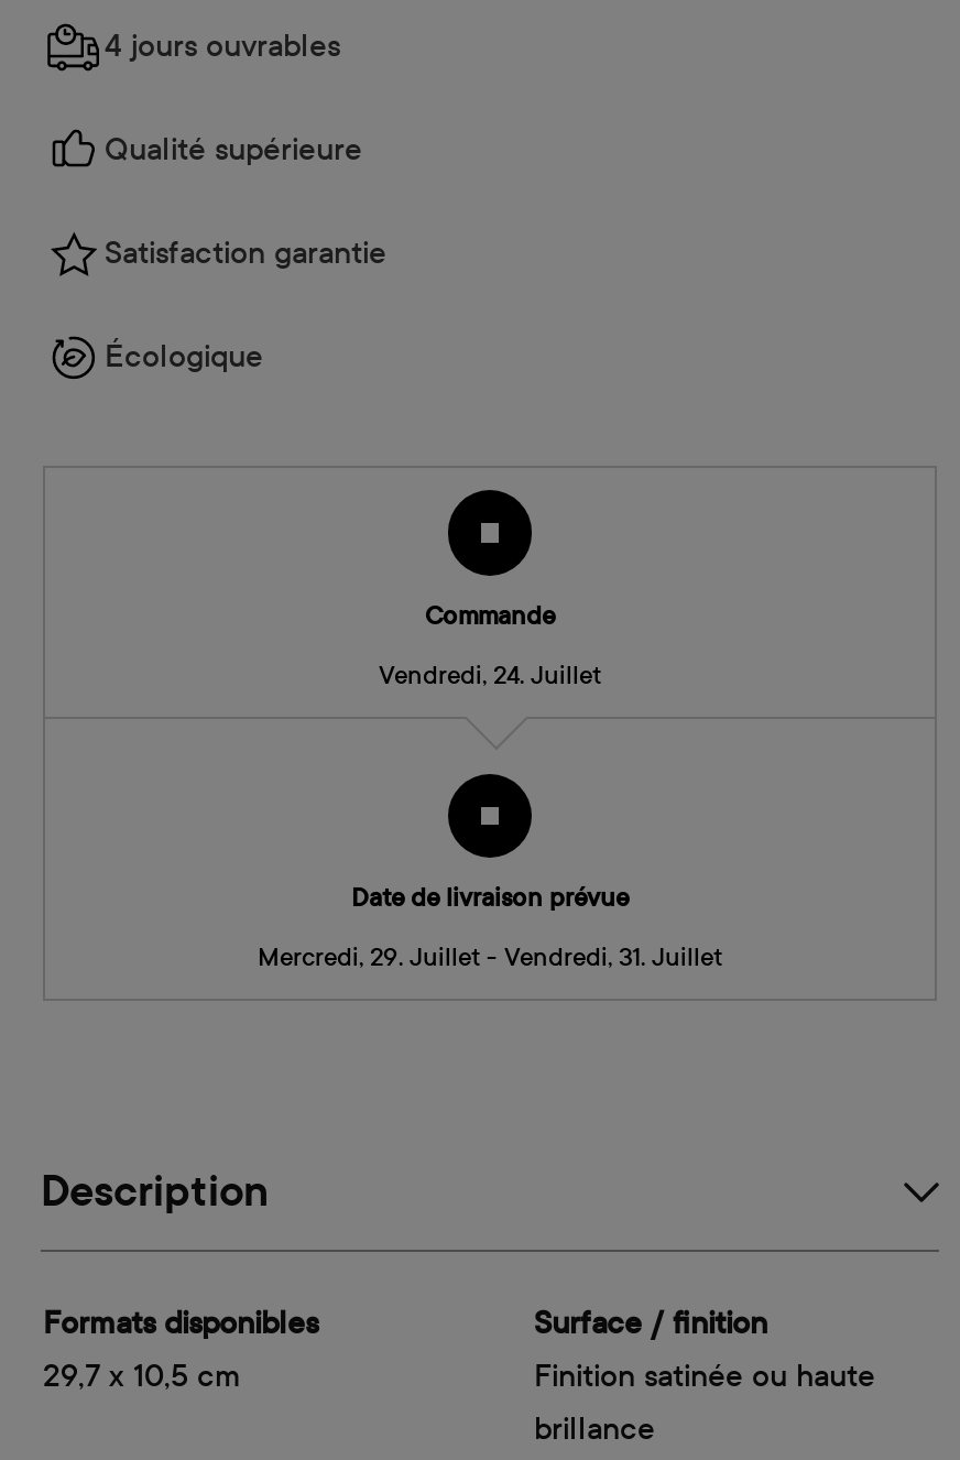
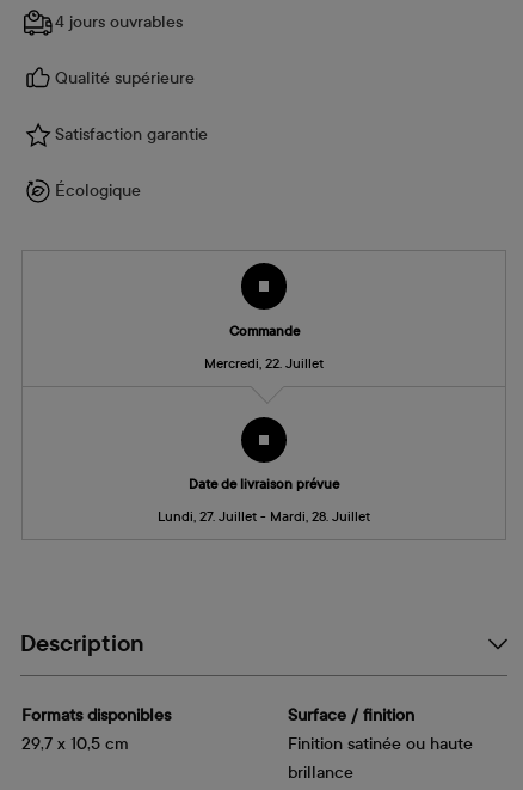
[379,659,601,689] Vendredi, 24. Juillet -> [204,354,324,371] Mercredi, 22. Juillet
[258,941,722,972] Mercredi, 29. Juillet - Vendredi, 31. Juillet -> [158,508,370,525] Lundi, 27. Juillet - Mardi, 28. Juillet

